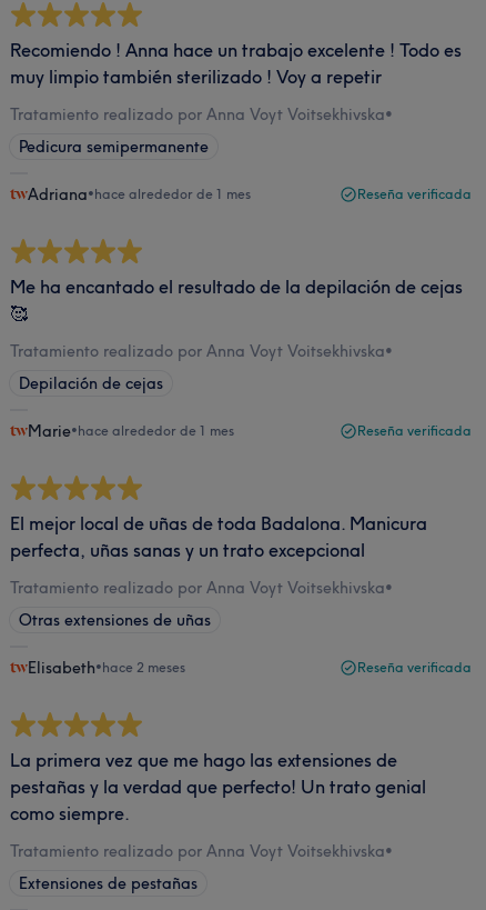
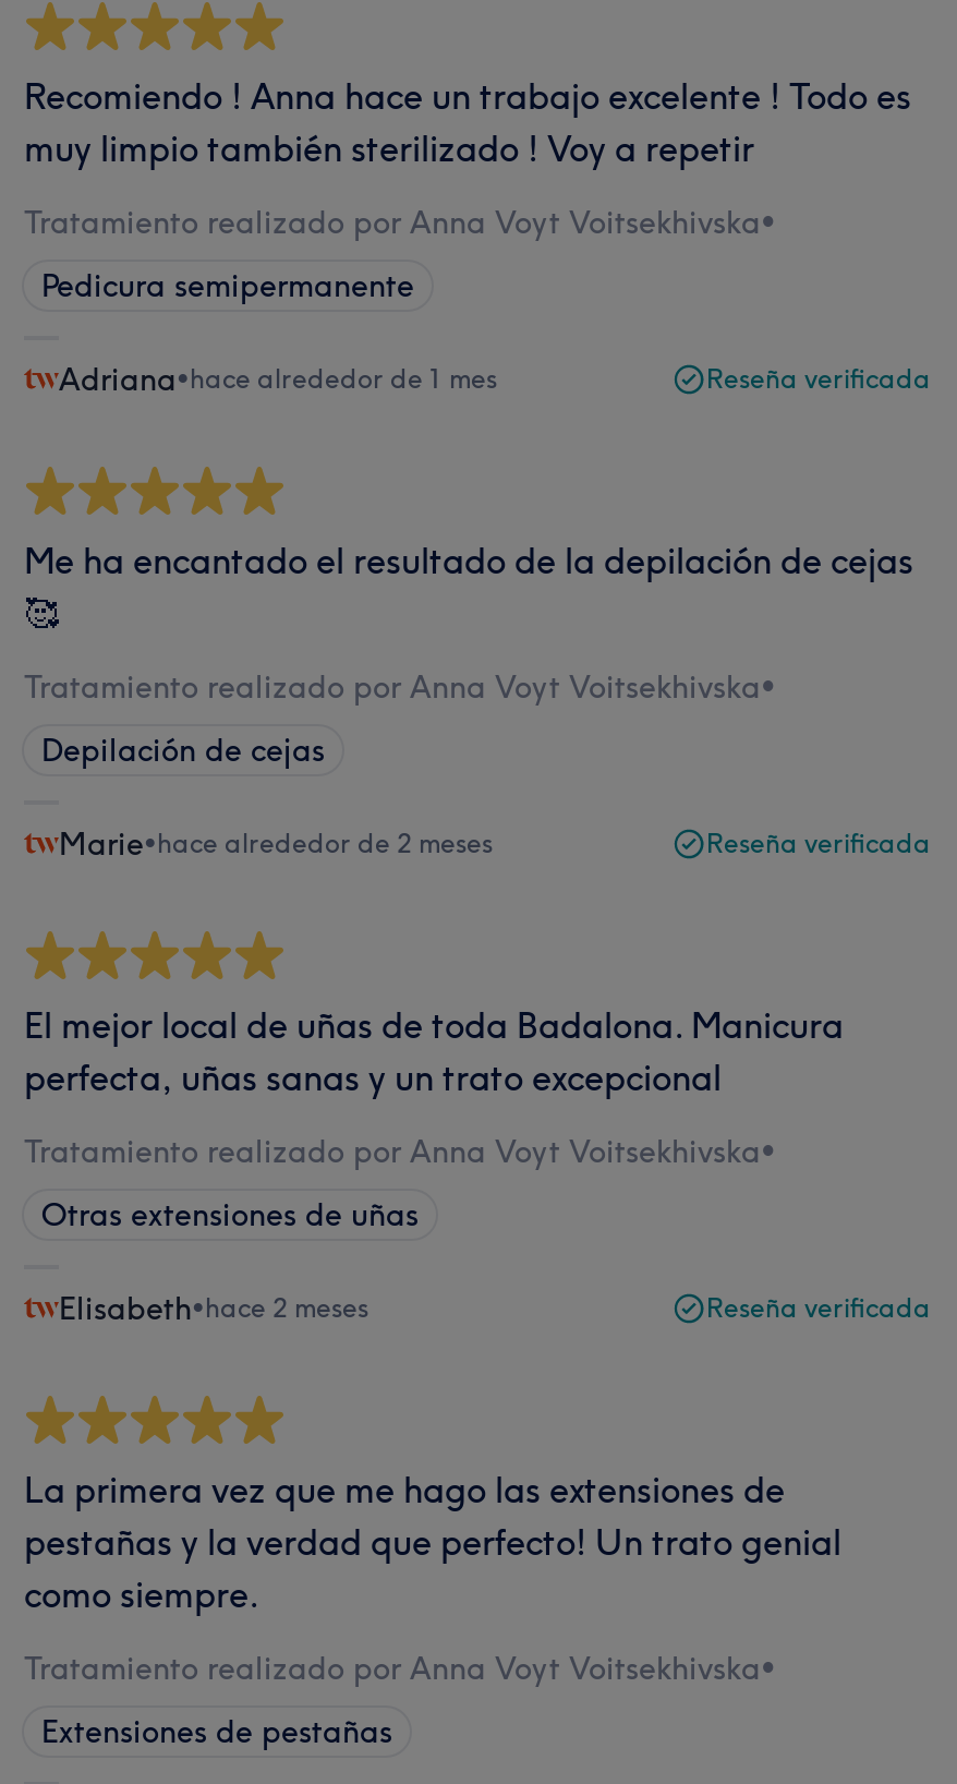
[28,421,234,441] Marie•hace alrededor de 1 mes -> [59,824,493,864] Marie•hace alrededor de 2 meses

